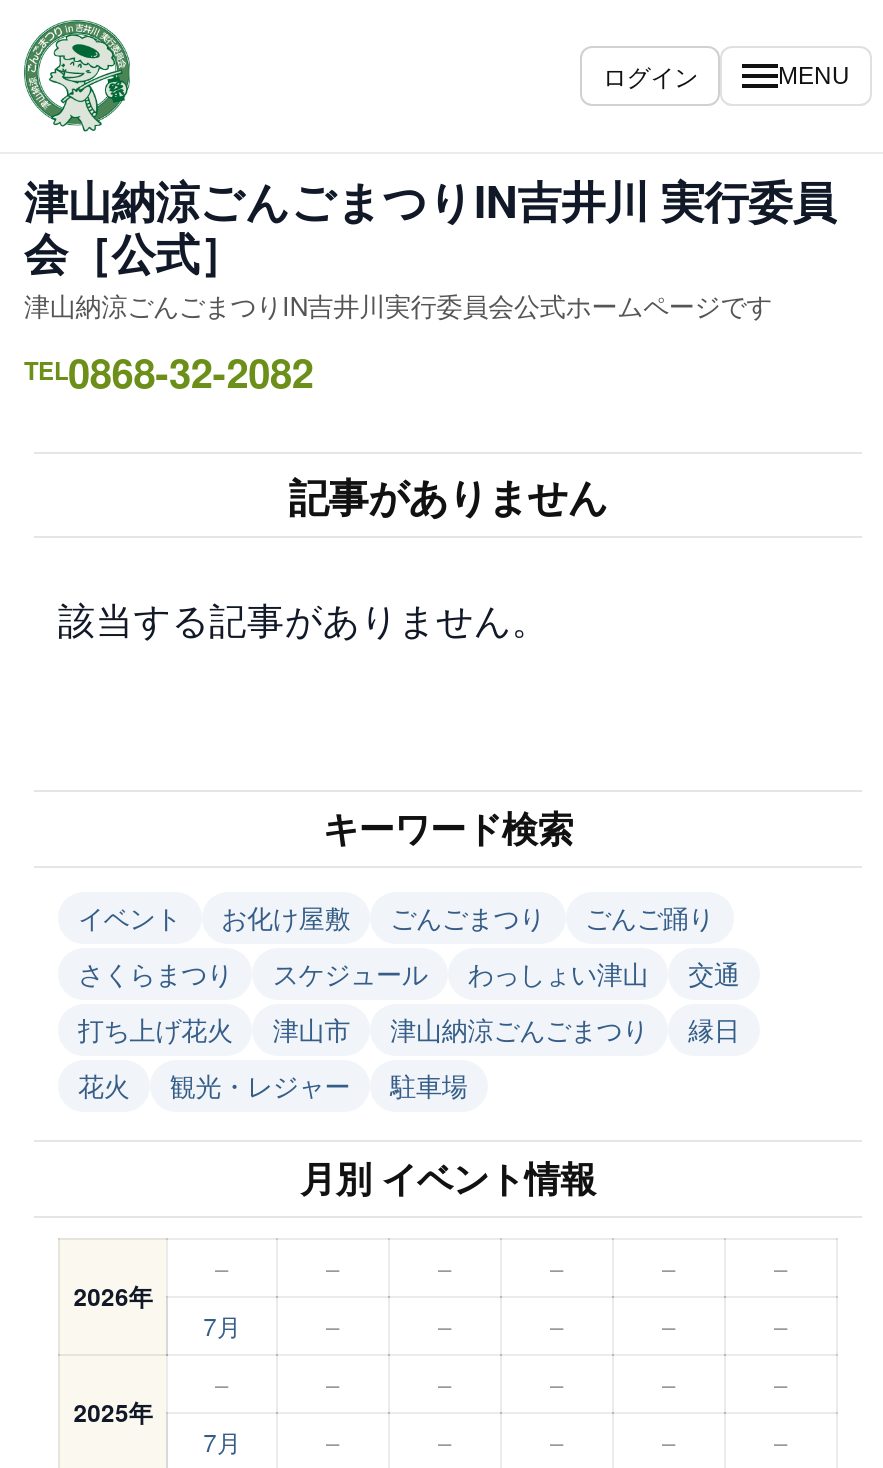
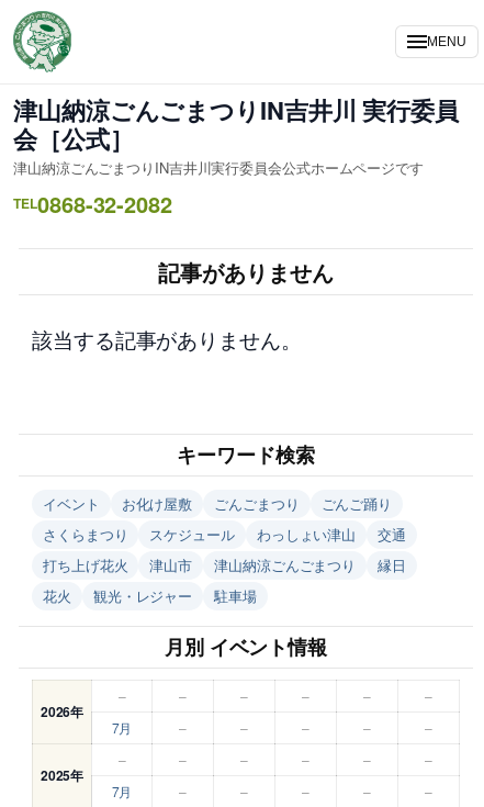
[603,58,698,92] ログイン -> none

